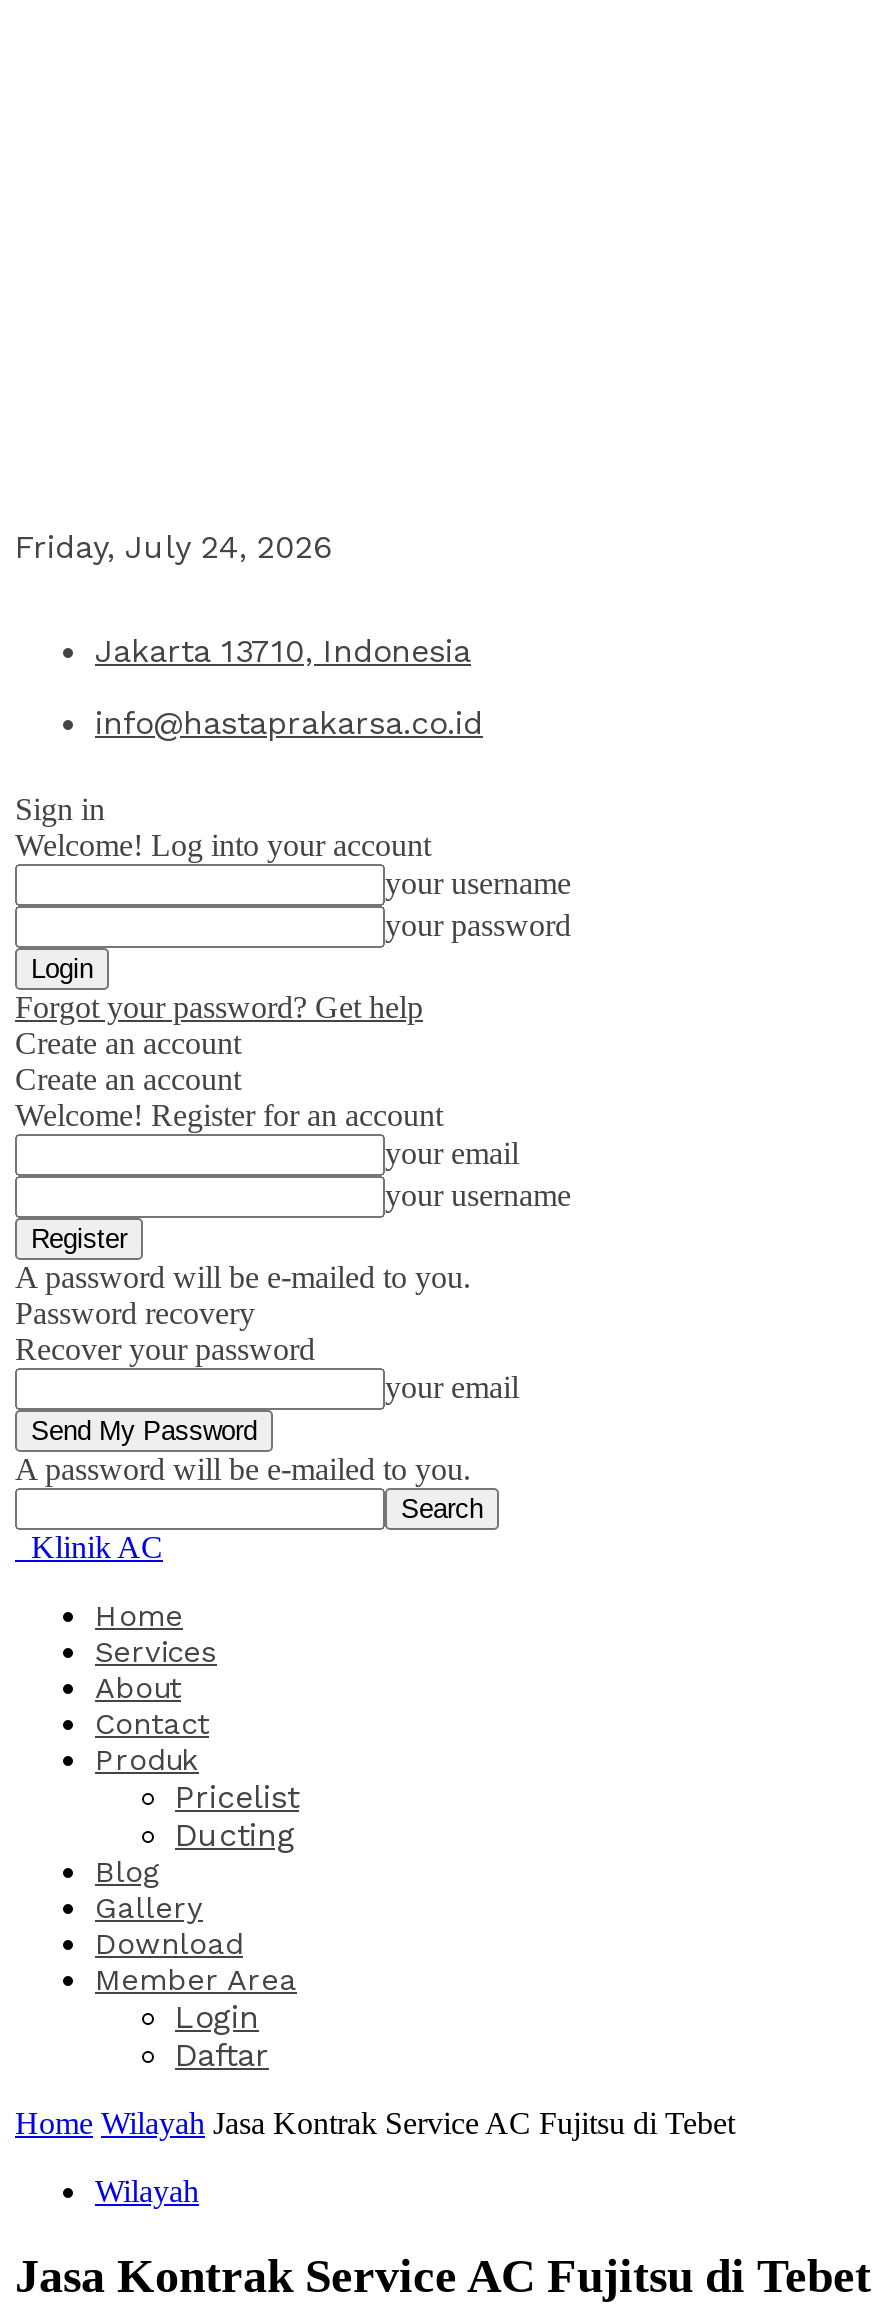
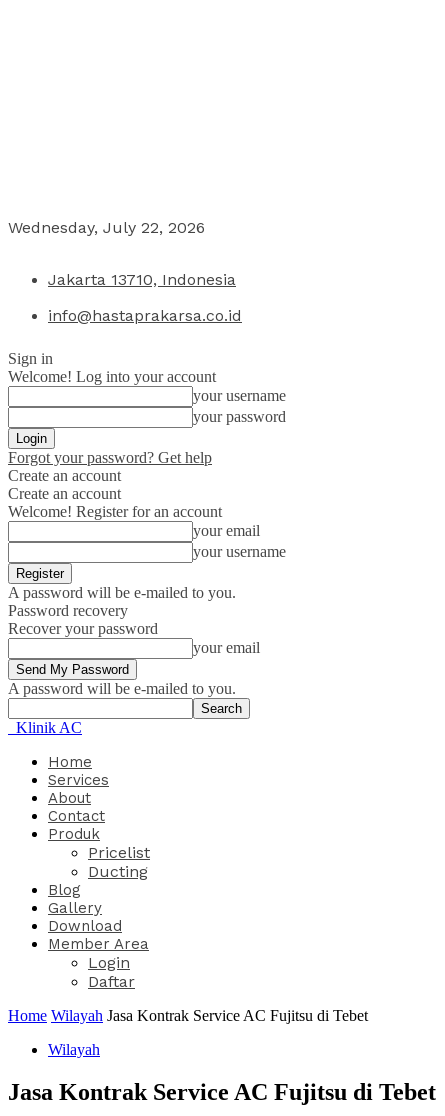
[15,528,331,566] Friday, July 24, 2026 -> [8,218,205,237] Wednesday, July 22, 2026

